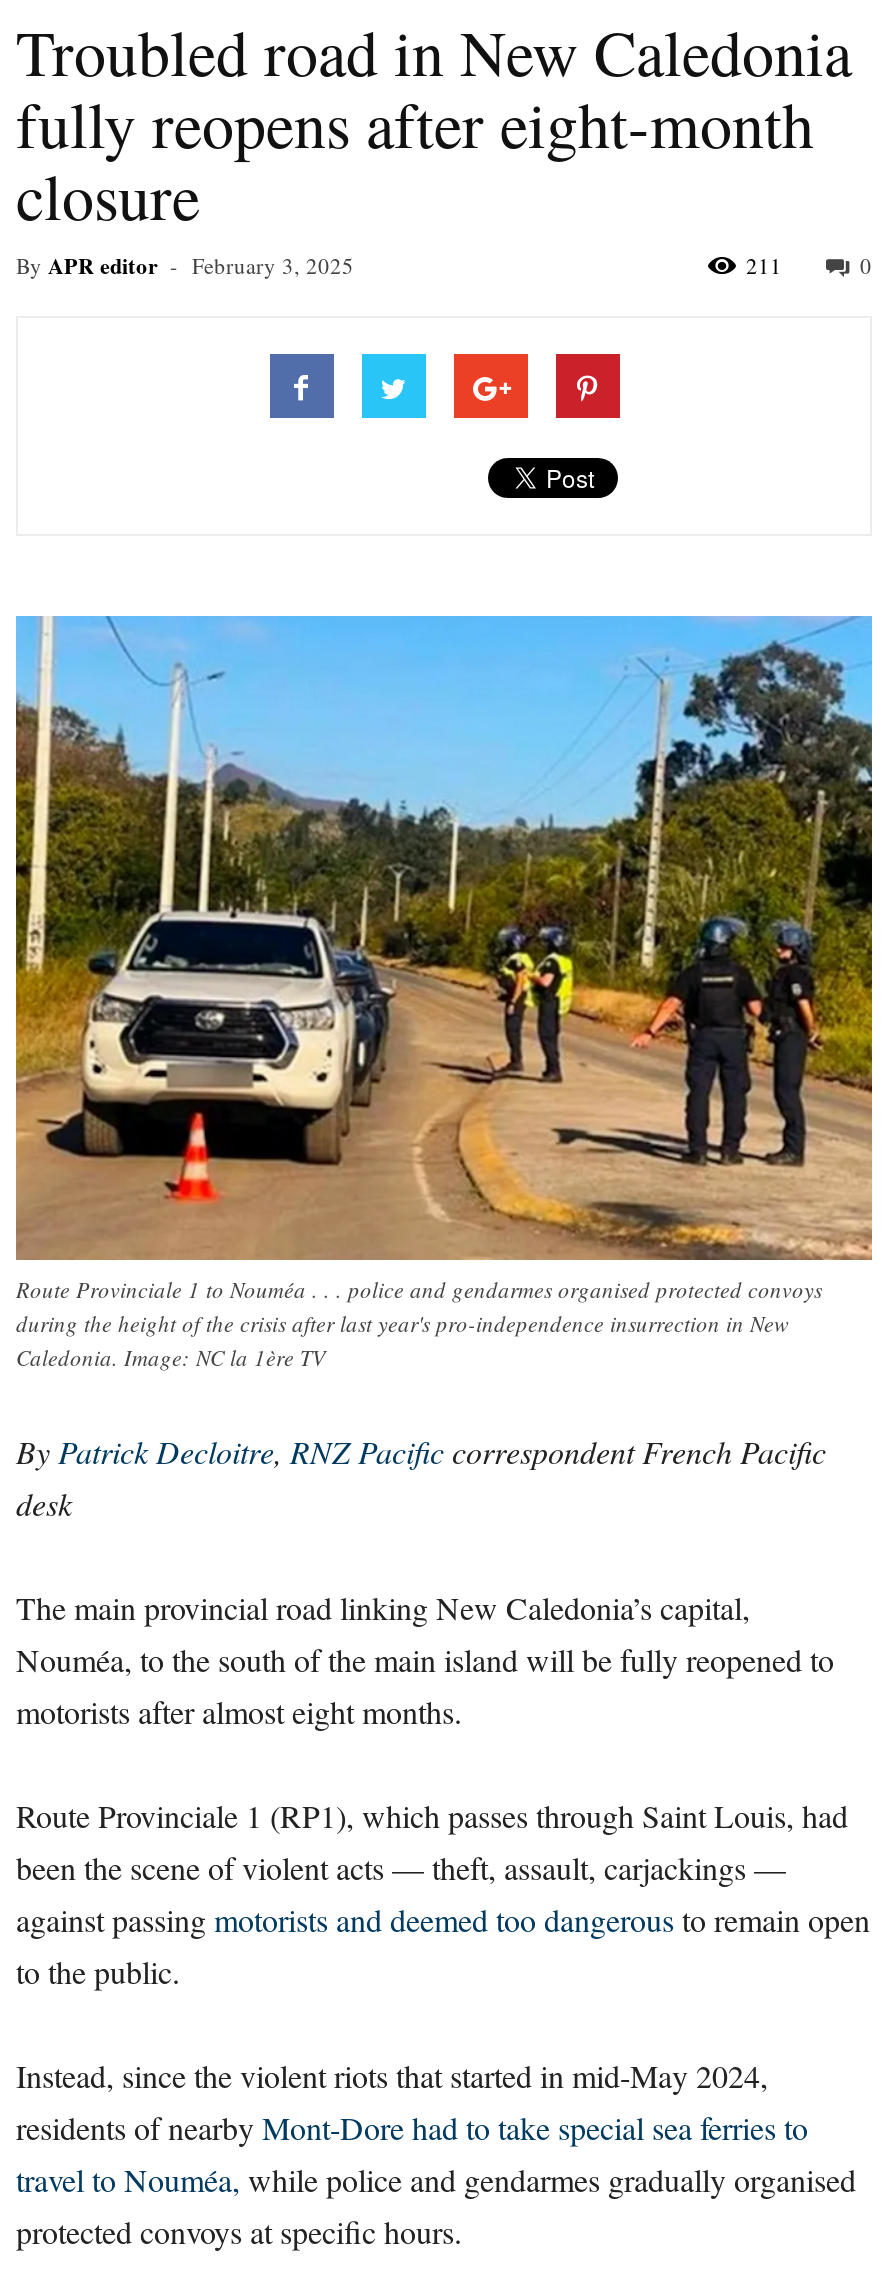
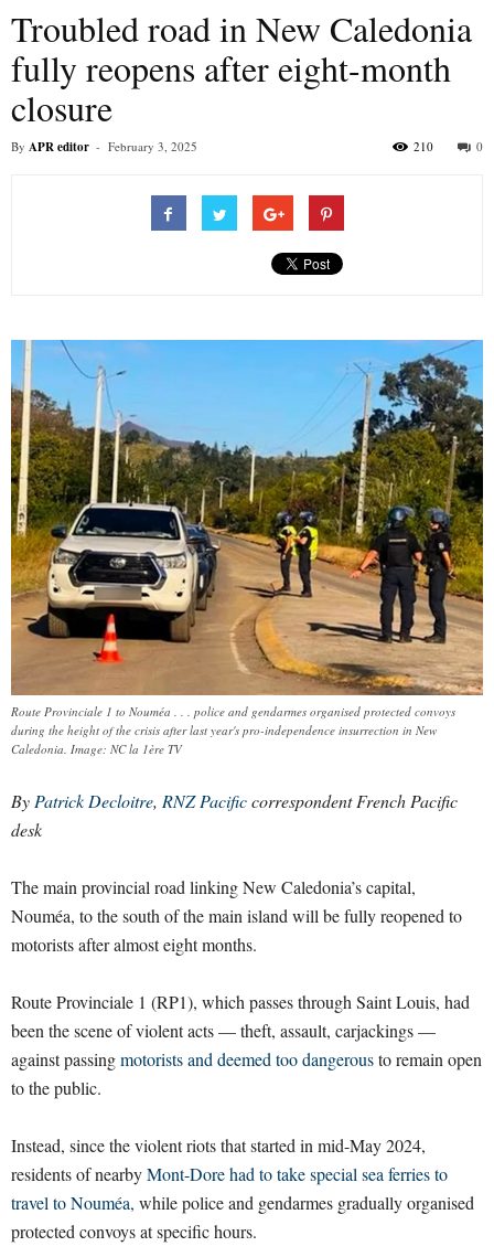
[746,250,782,280] 211 -> [414,138,433,155] 210

